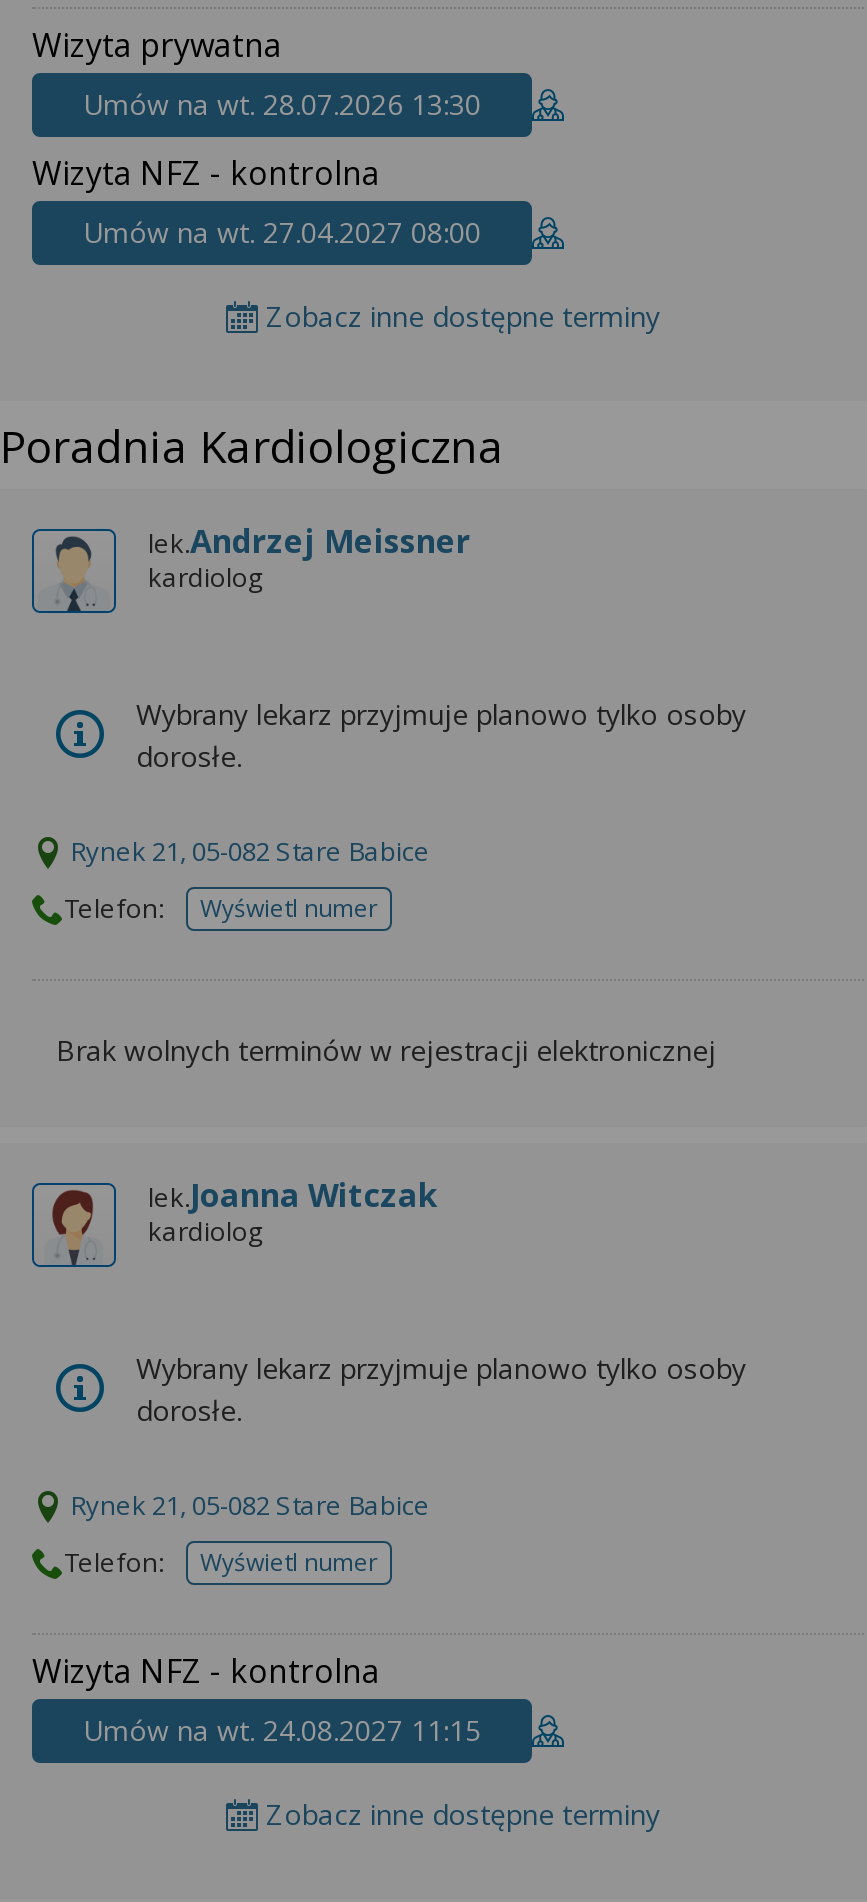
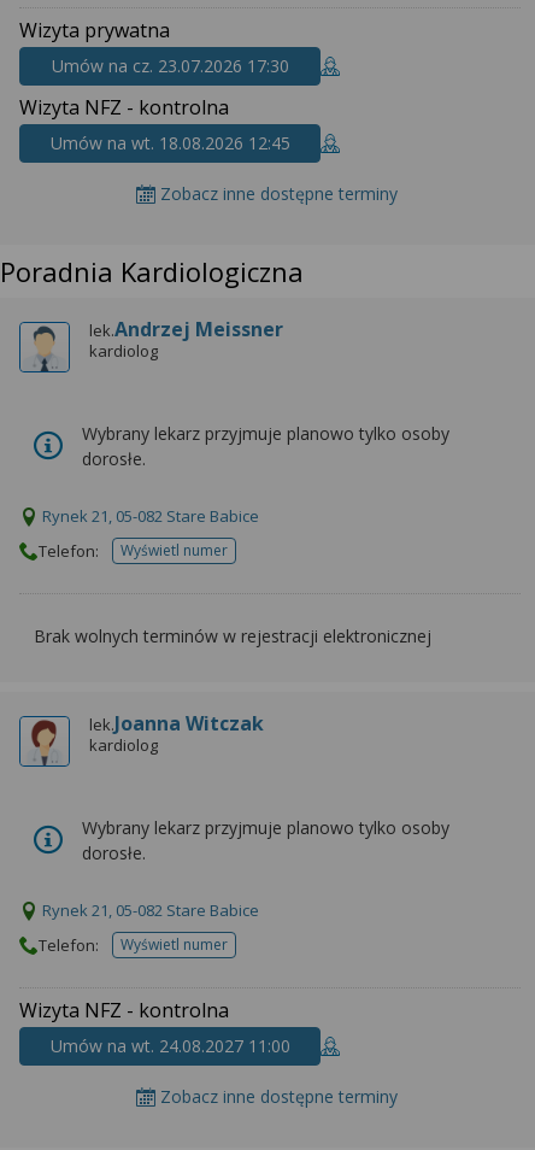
[83,84,481,122] Umów na wt. 28.07.2026 13:30 -> [51,54,289,77] Umów na cz. 23.07.2026 17:30
[83,212,481,250] Umów na wt. 27.04.2027 08:00 -> [50,131,290,154] Umów na wt. 18.08.2026 12:45
[83,1710,481,1748] Umów na wt. 24.08.2027 11:15 -> [50,1034,290,1057] Umów na wt. 24.08.2027 11:00

